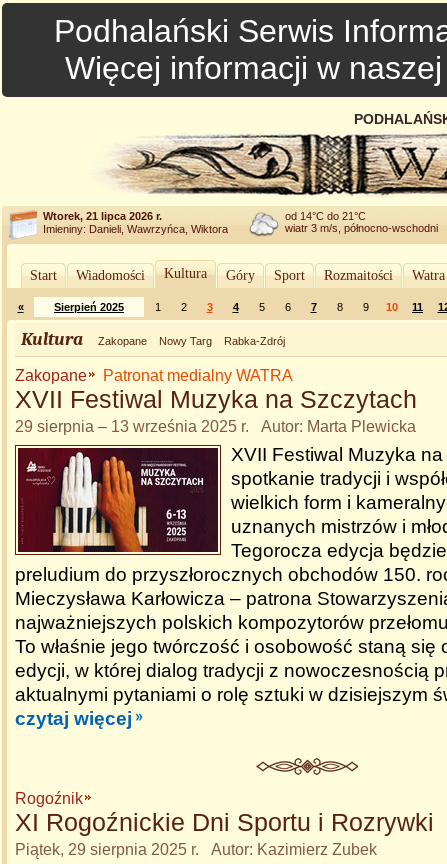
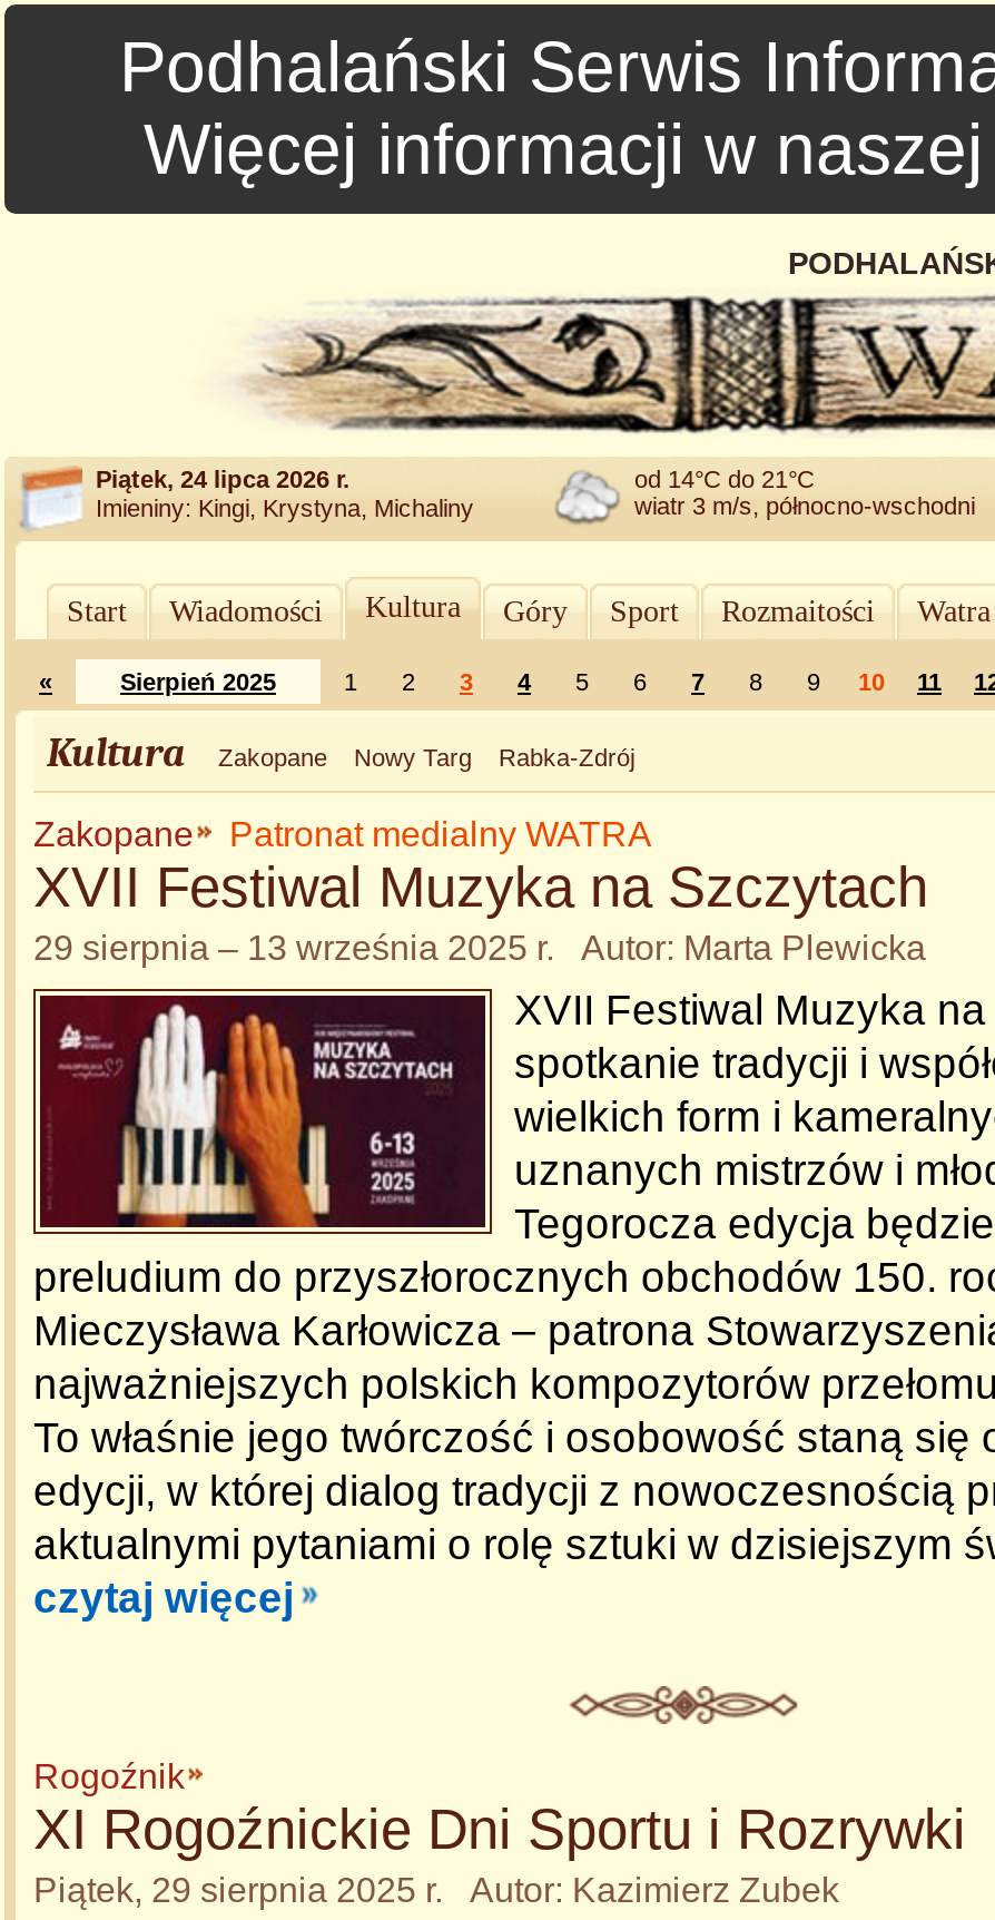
[43,210,162,222] Wtorek, 21 lipca 2026 r. -> [96,466,349,492] Piątek, 24 lipca 2026 r.
[43,223,228,235] Imieniny: Danieli, Wawrzyńca, Wiktora -> [96,494,474,521] Imieniny: Kingi, Krystyna, Michaliny

